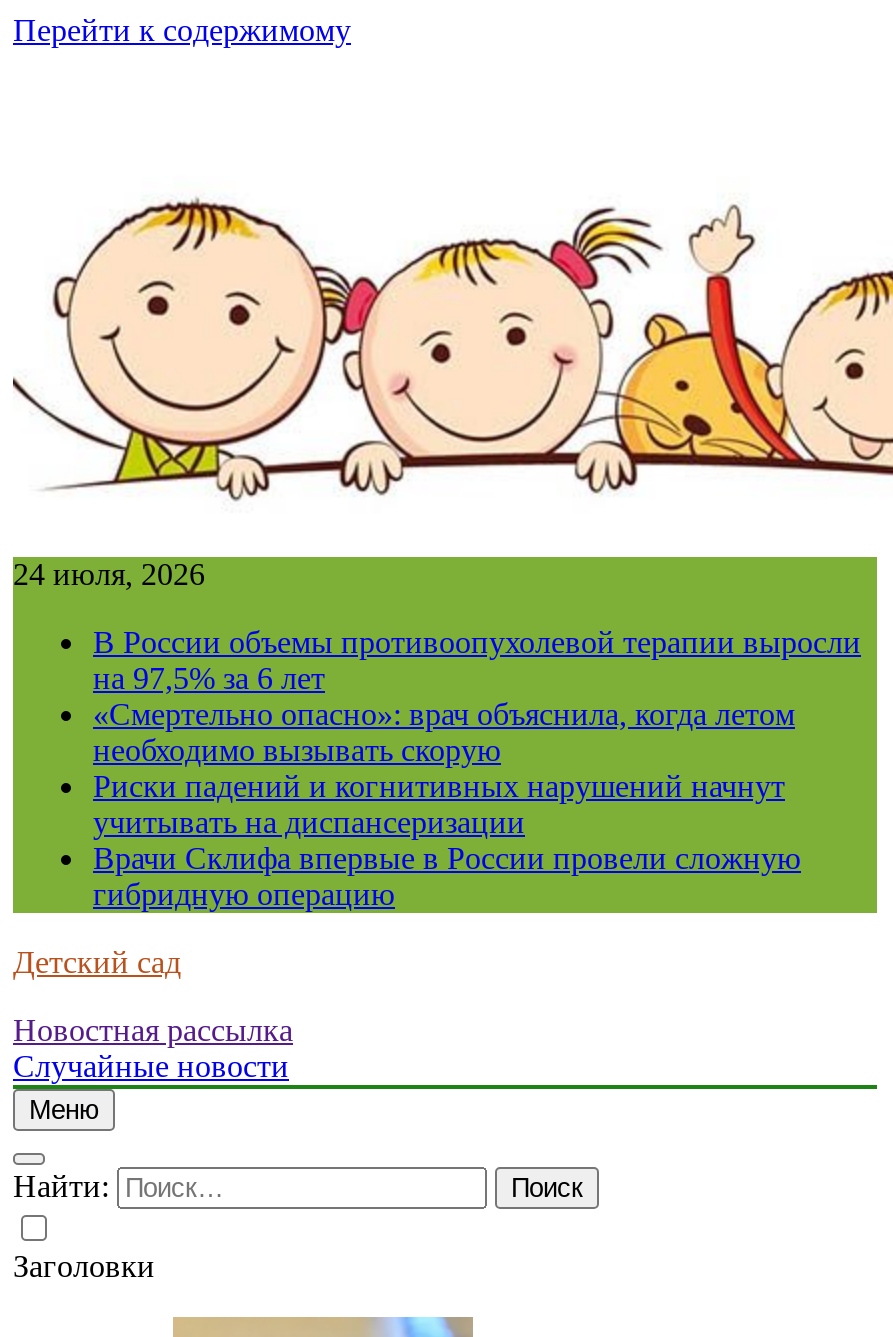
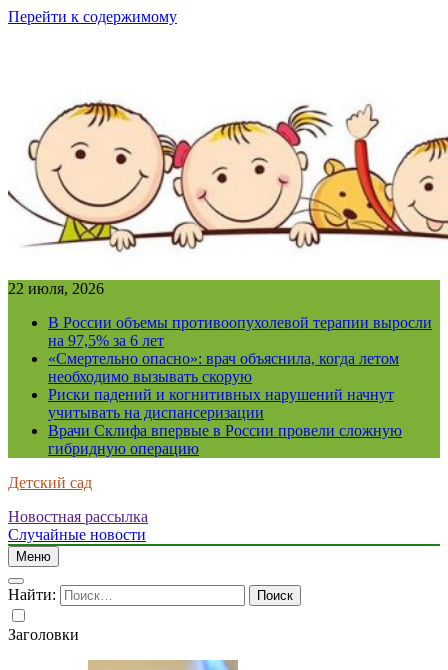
[13,557,205,591] 24 июля, 2026 -> [8,280,104,297] 22 июля, 2026

